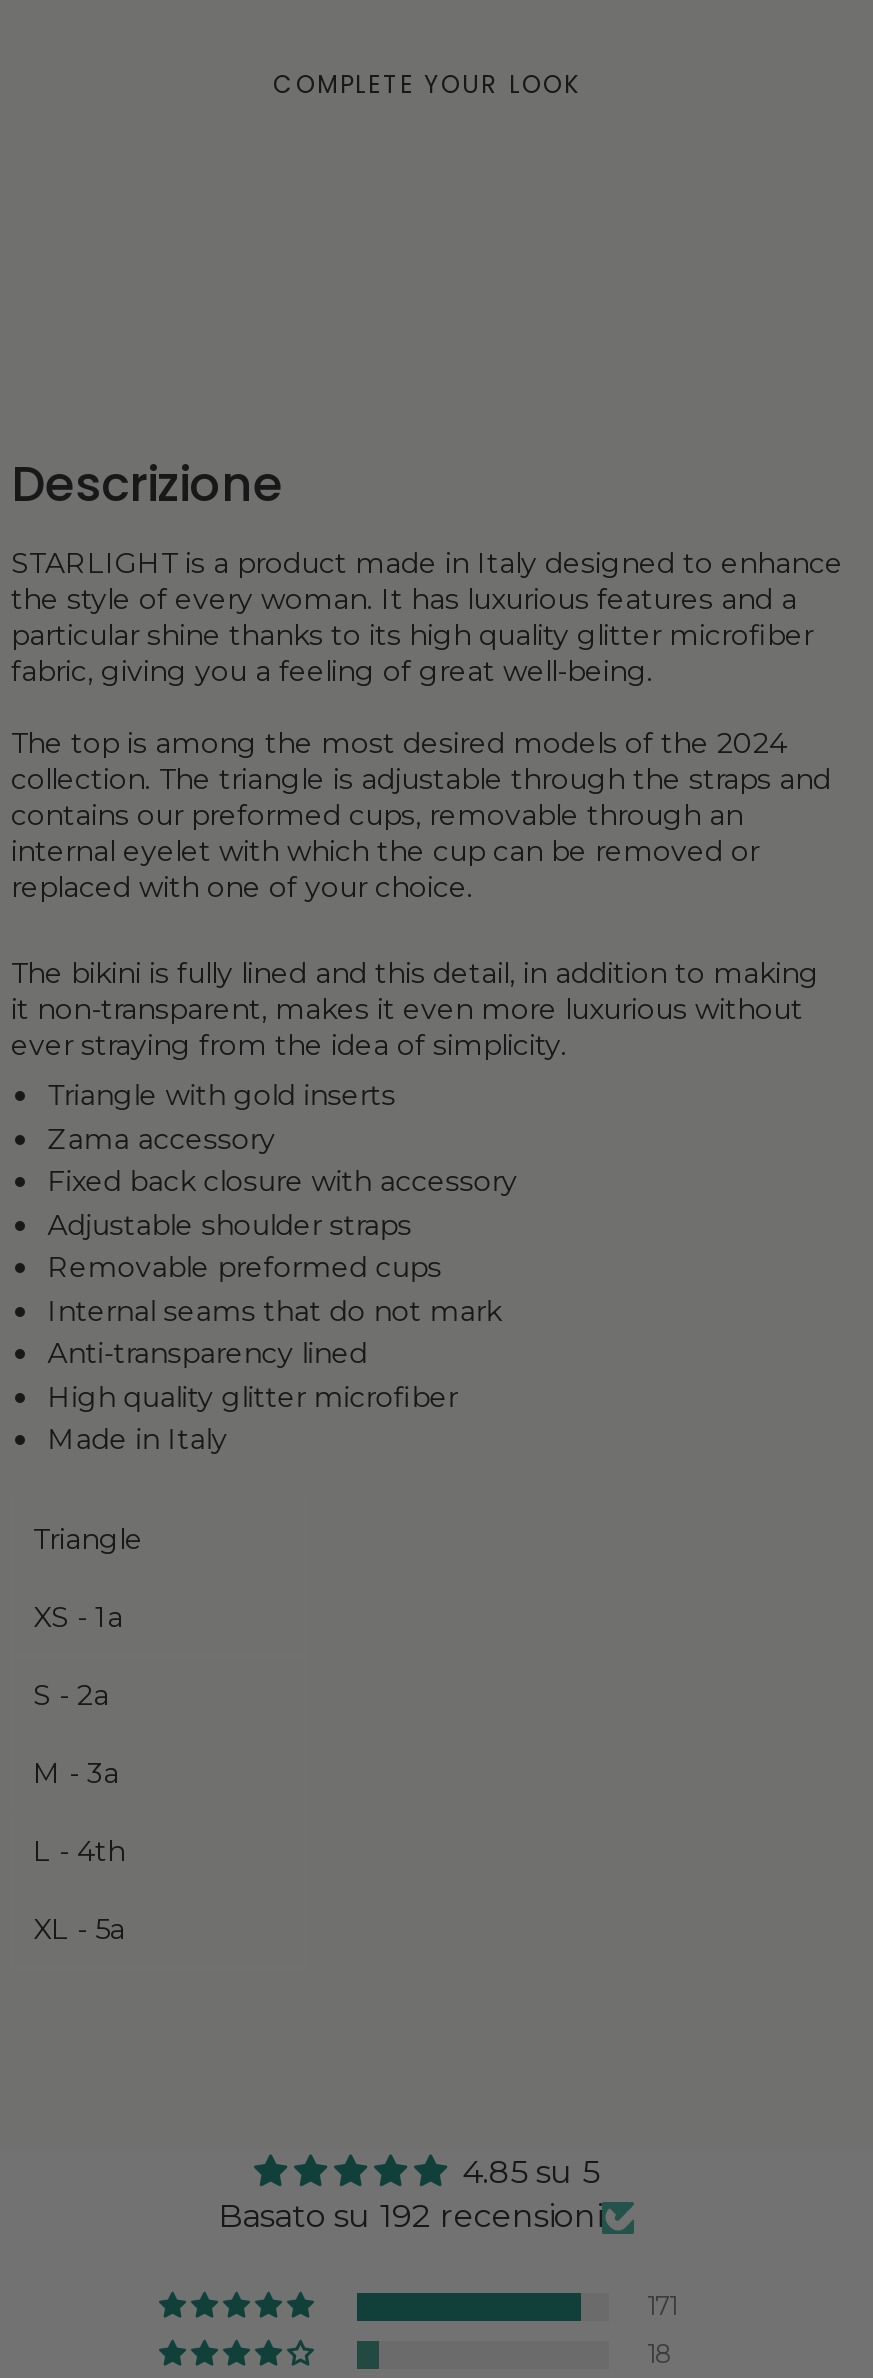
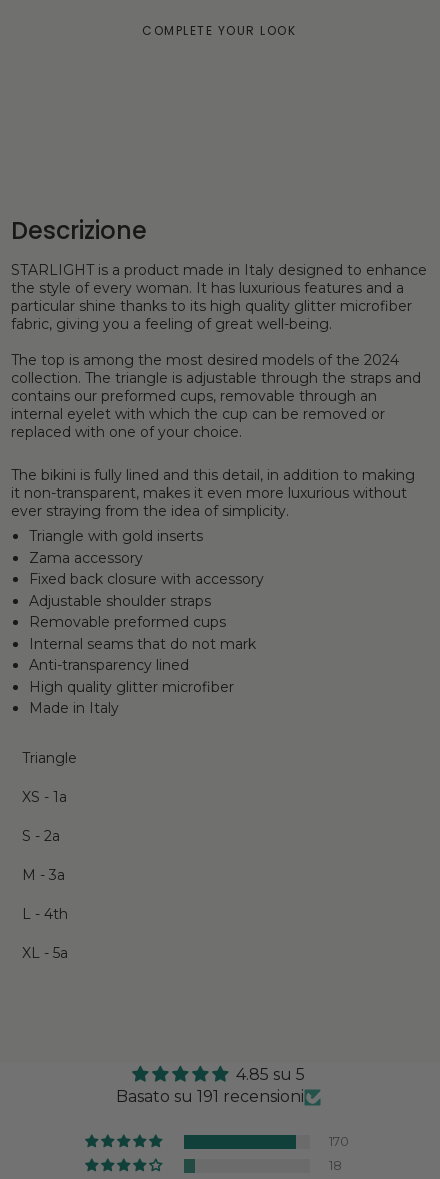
[218,2197,602,2235] Basato su 192 recensioni -> [116,1087,304,1106] Basato su 191 recensioni
[647,2290,677,2320] 171 -> [329,1134,349,1149] 170

